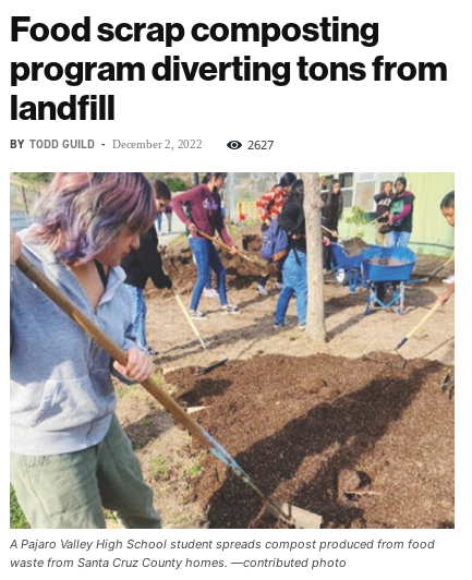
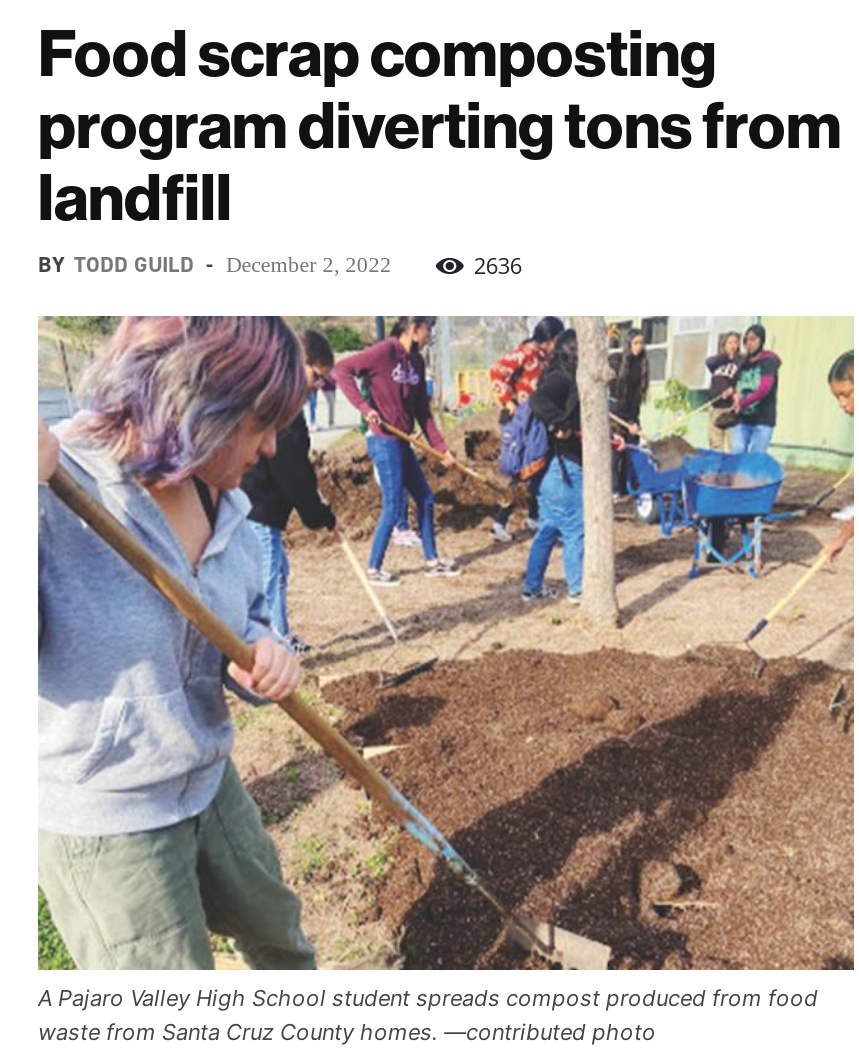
[247,136,273,153] 2627 -> [474,250,522,280] 2636

